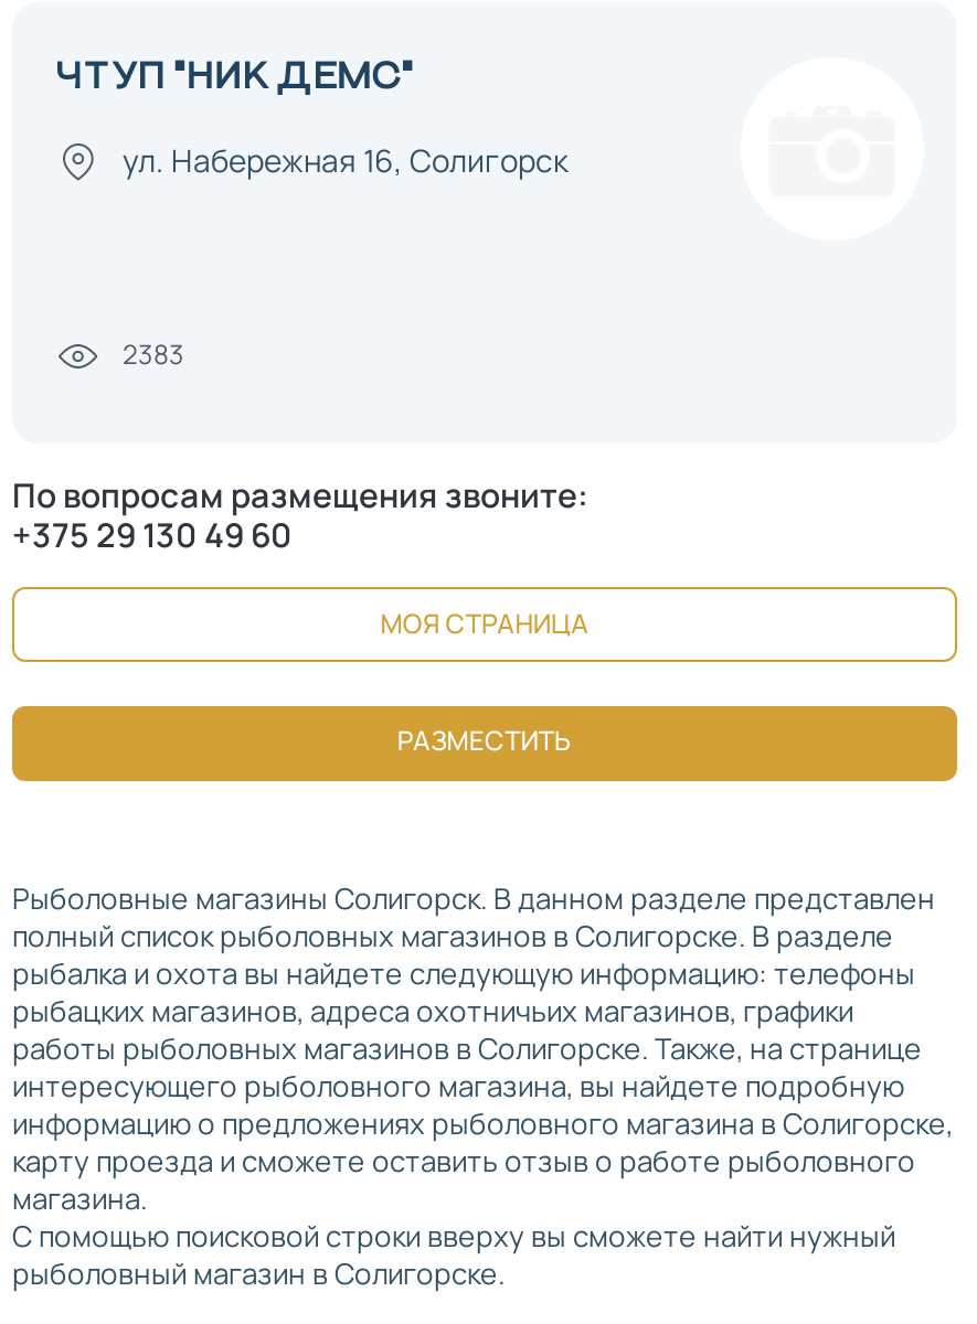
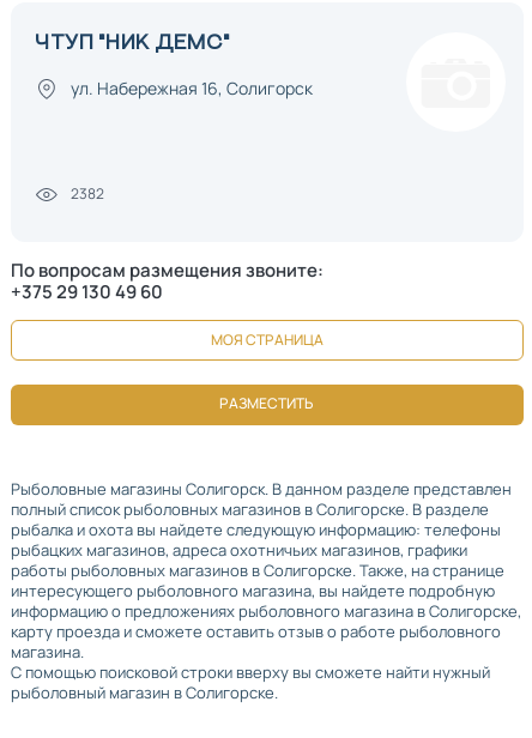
[123,335,184,373] 2383 -> [71,184,104,204] 2382

